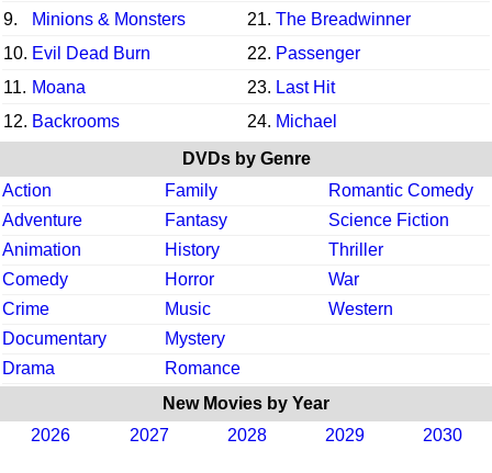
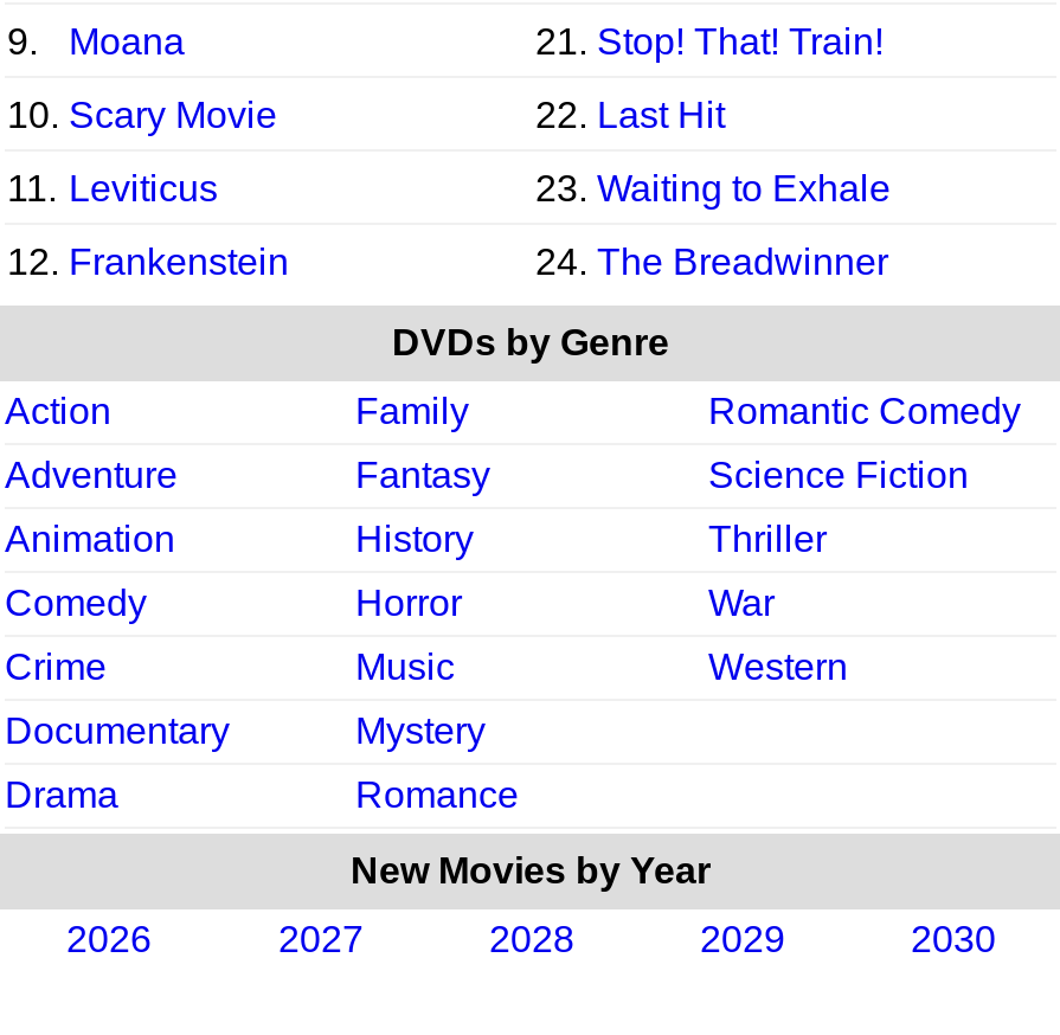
[32,10,411,28] Minions & Monsters | 21. The Breadwinner -> [69,21,884,61] Moana | 21. Stop! That! Train!
[3,44,360,62] 10. Evil Dead Burn | 22. Passenger -> [7,94,725,135] 10. Scary Movie | 22. Last Hit
[3,78,335,96] 11. Moana | 23. Last Hit -> [7,168,891,208] 11. Leviticus | 23. Waiting to Exhale
[3,112,337,130] 12. Backrooms | 24. Michael -> [7,241,888,282] 12. Frankenstein | 24. The Breadwinner

